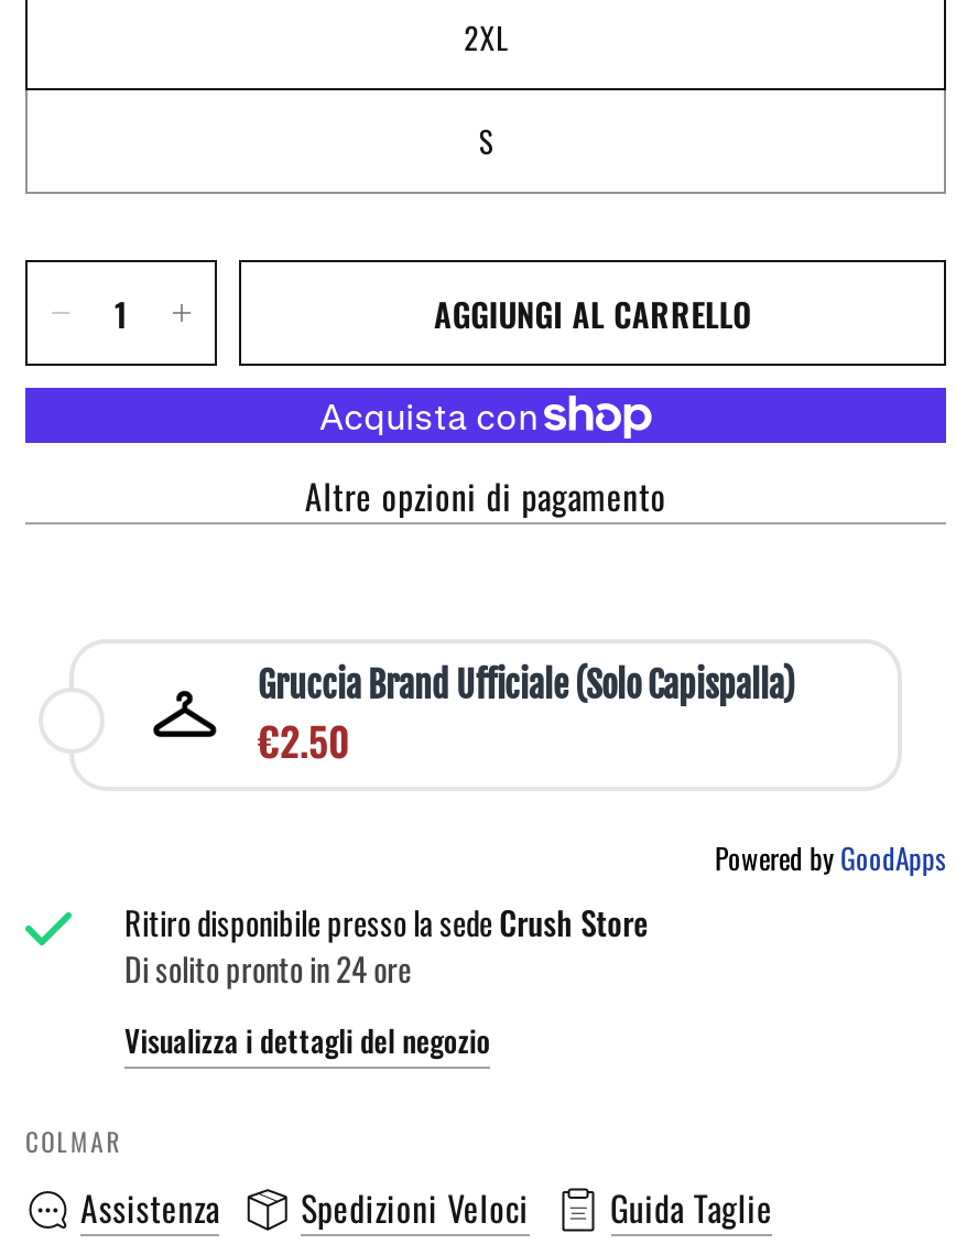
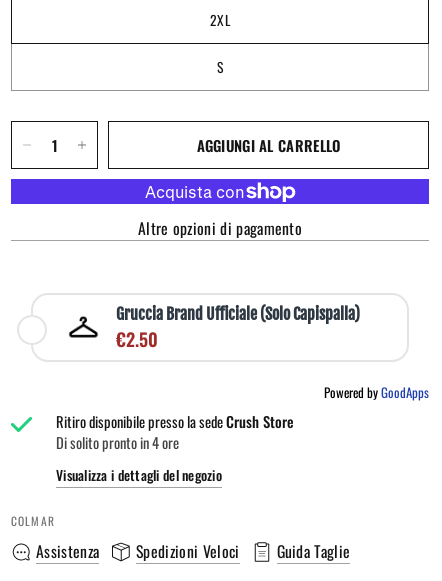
[124,943,411,992] Di solito pronto in 24 ore -> [56,431,179,453] Di solito pronto in 4 ore

